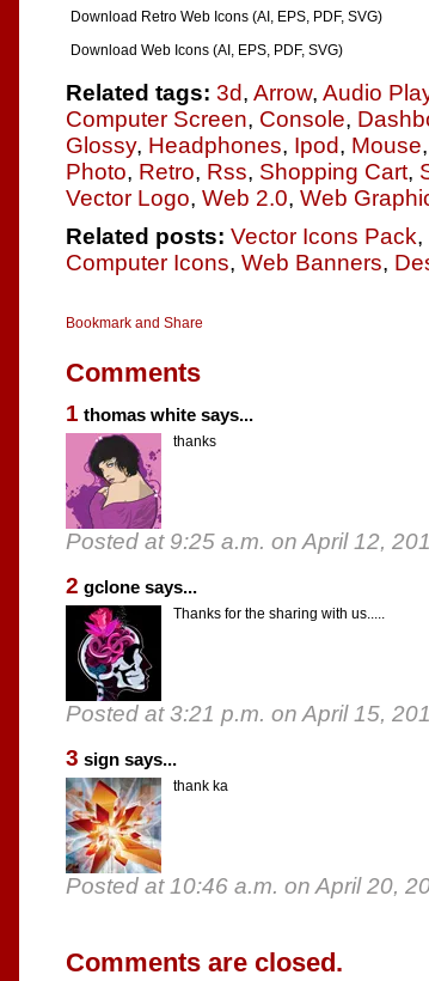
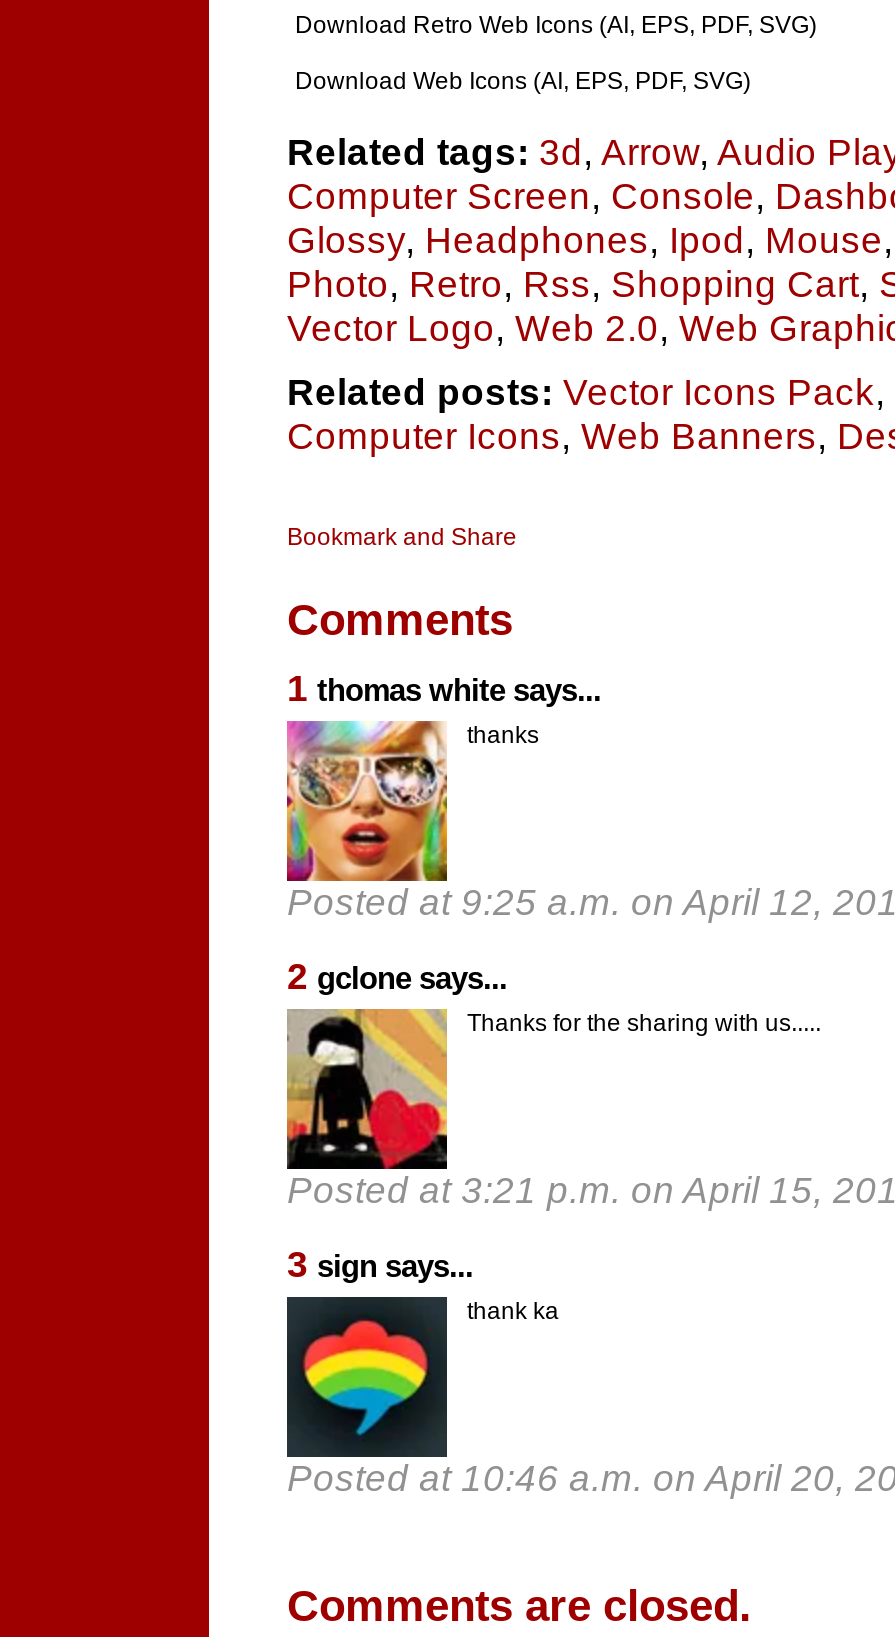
[65,432,163,526] [image] -> [285,719,449,877] [image]
[65,604,163,699] [image] -> [285,1007,449,1165] [image]
[65,778,163,871] [image] -> [285,1297,449,1453] [image]

